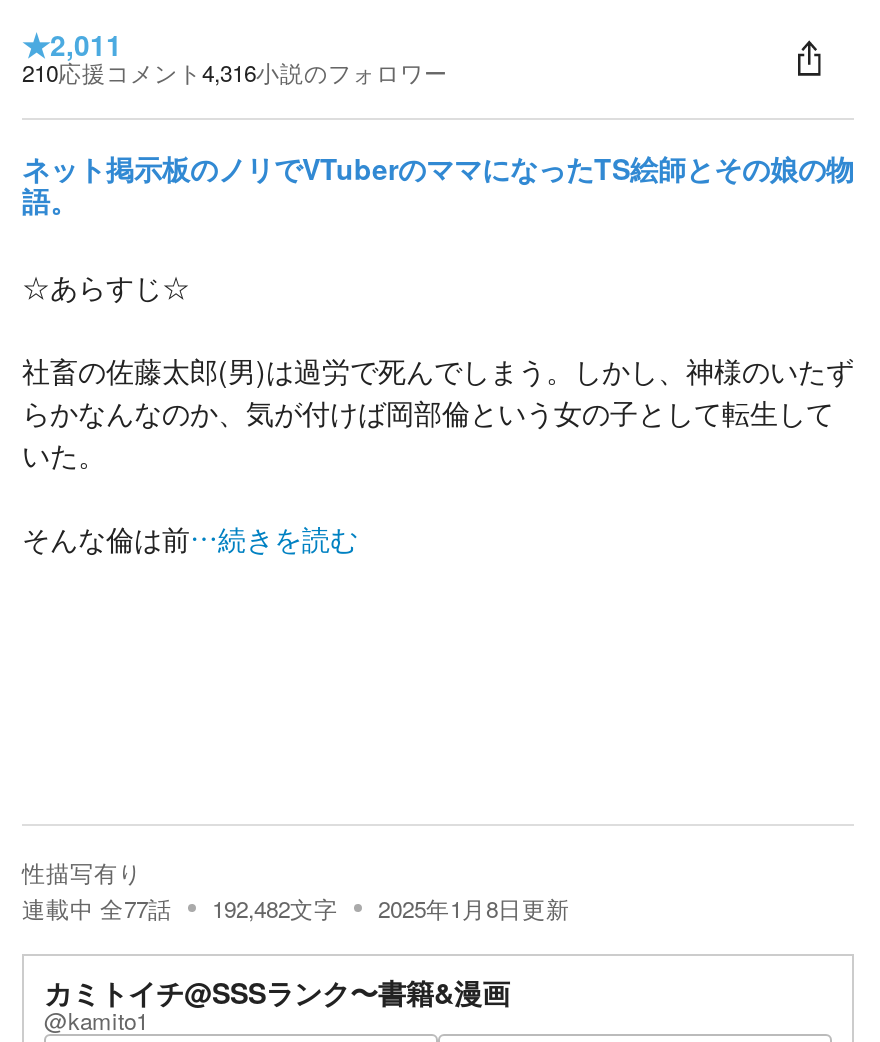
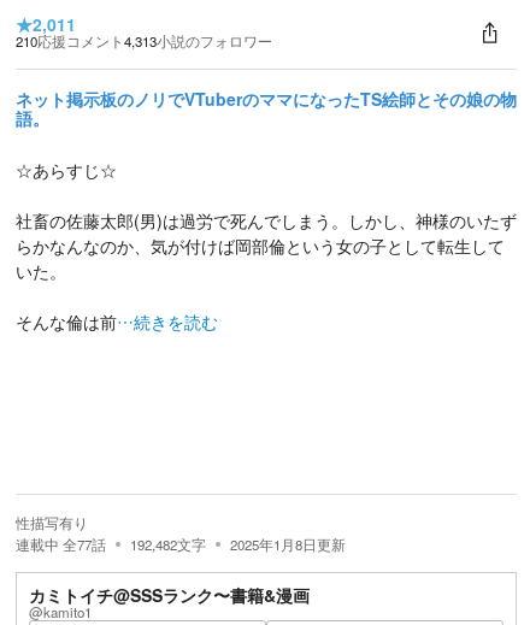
[22,55,448,87] 210応援コメント4,316小説のフォロワー -> [16,31,272,50] 210応援コメント4,313小説のフォロワー

